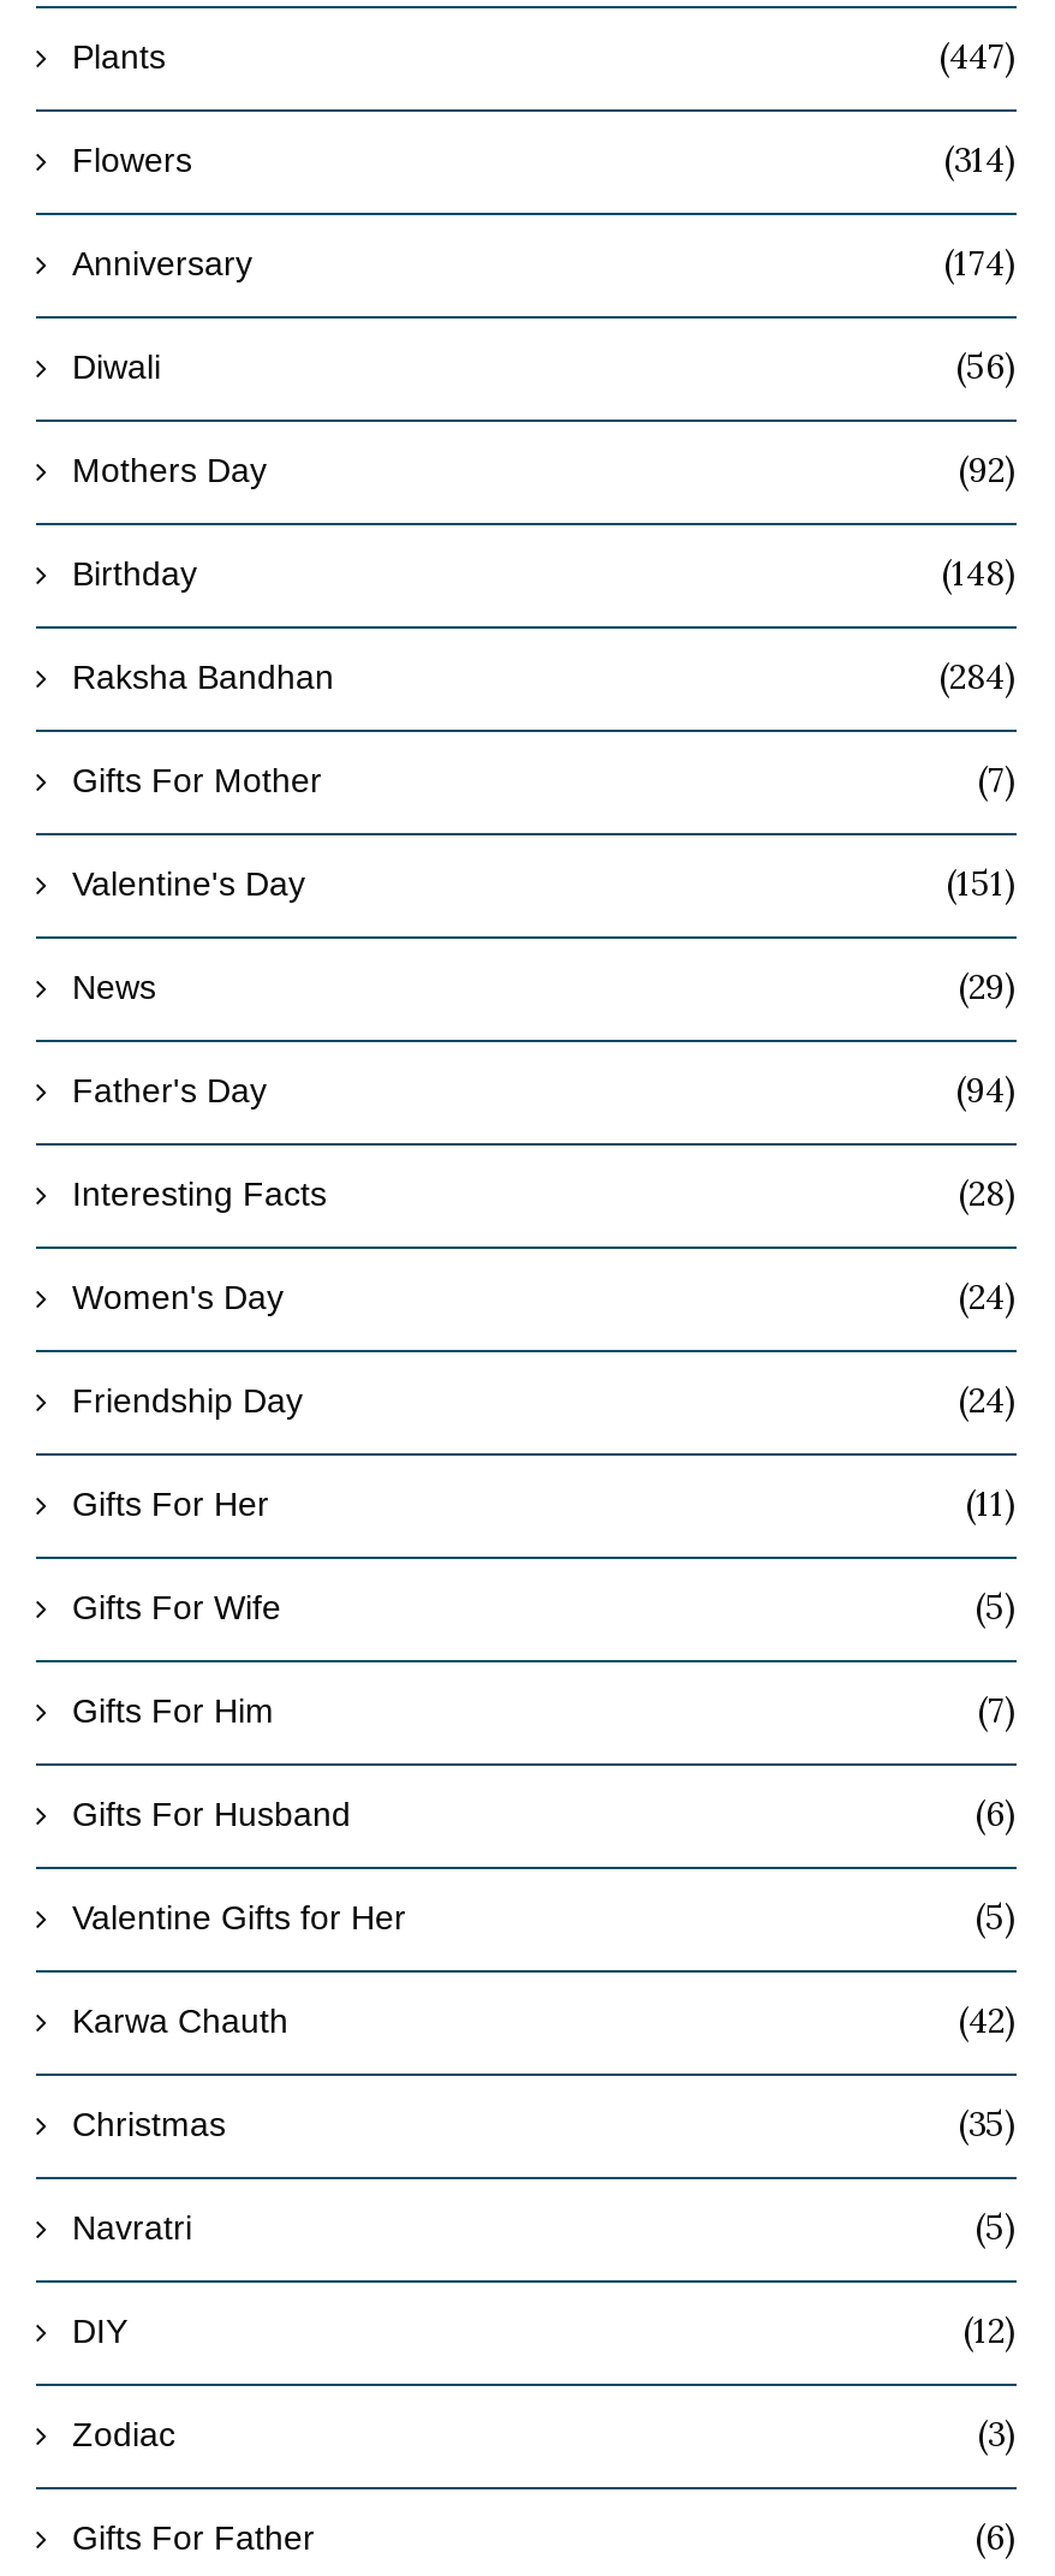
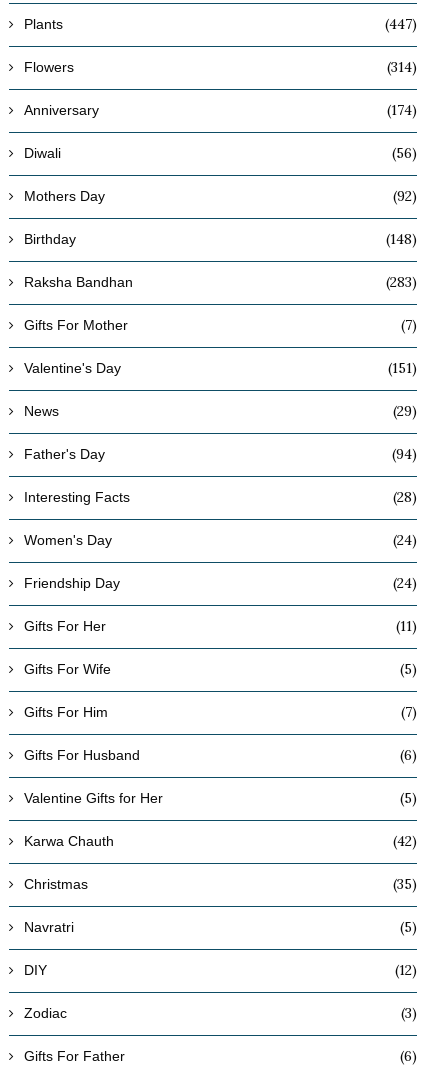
[940,655,1017,699] (284) -> [386,273,417,291] (283)

